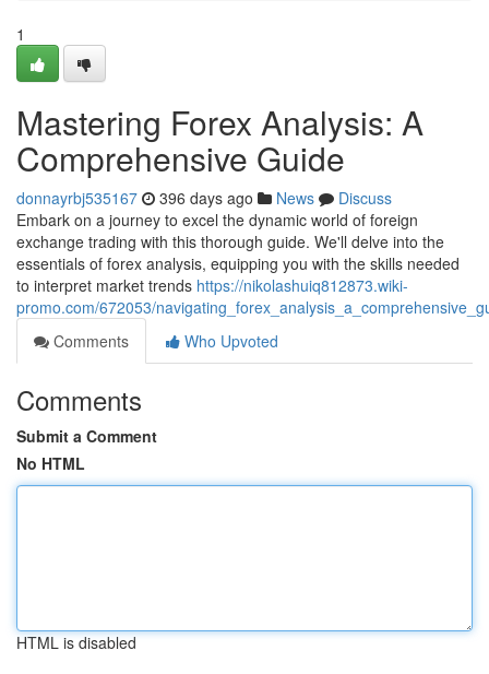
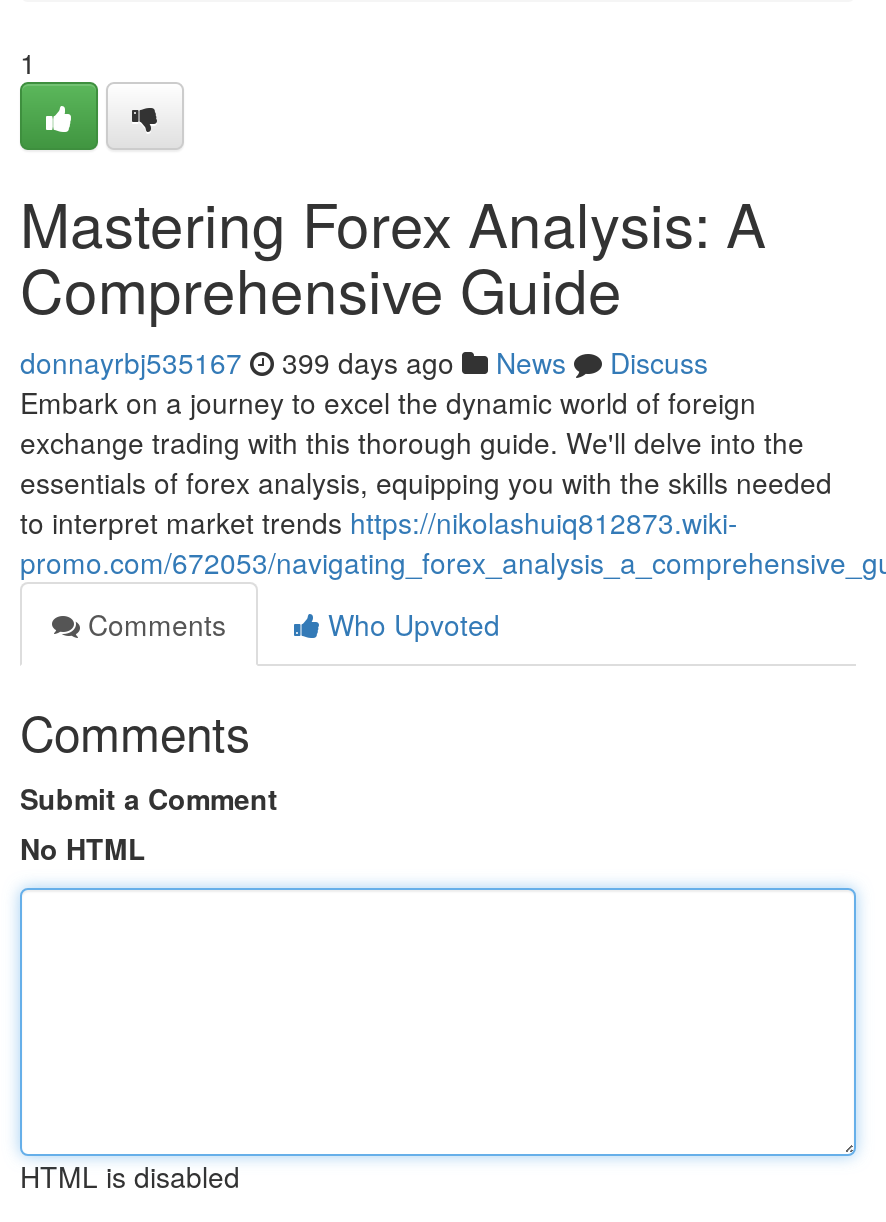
[16,187,392,209] donnayrbj535167 396 days ago News Discuss -> [20,342,708,382] donnayrbj535167 399 days ago News Discuss

